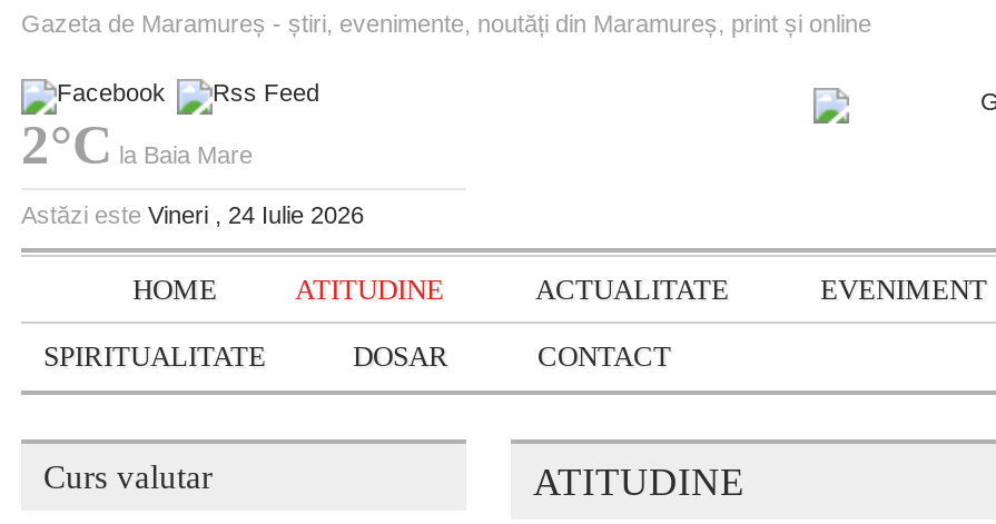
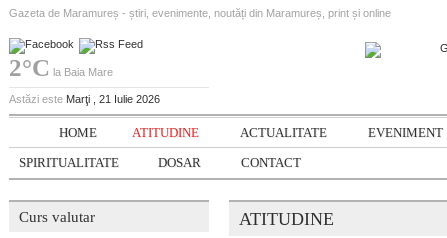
[21,201,364,228] Astăzi este Vineri , 24 Iulie 2026 -> [9,93,160,105] Astăzi este Marţi , 21 Iulie 2026

